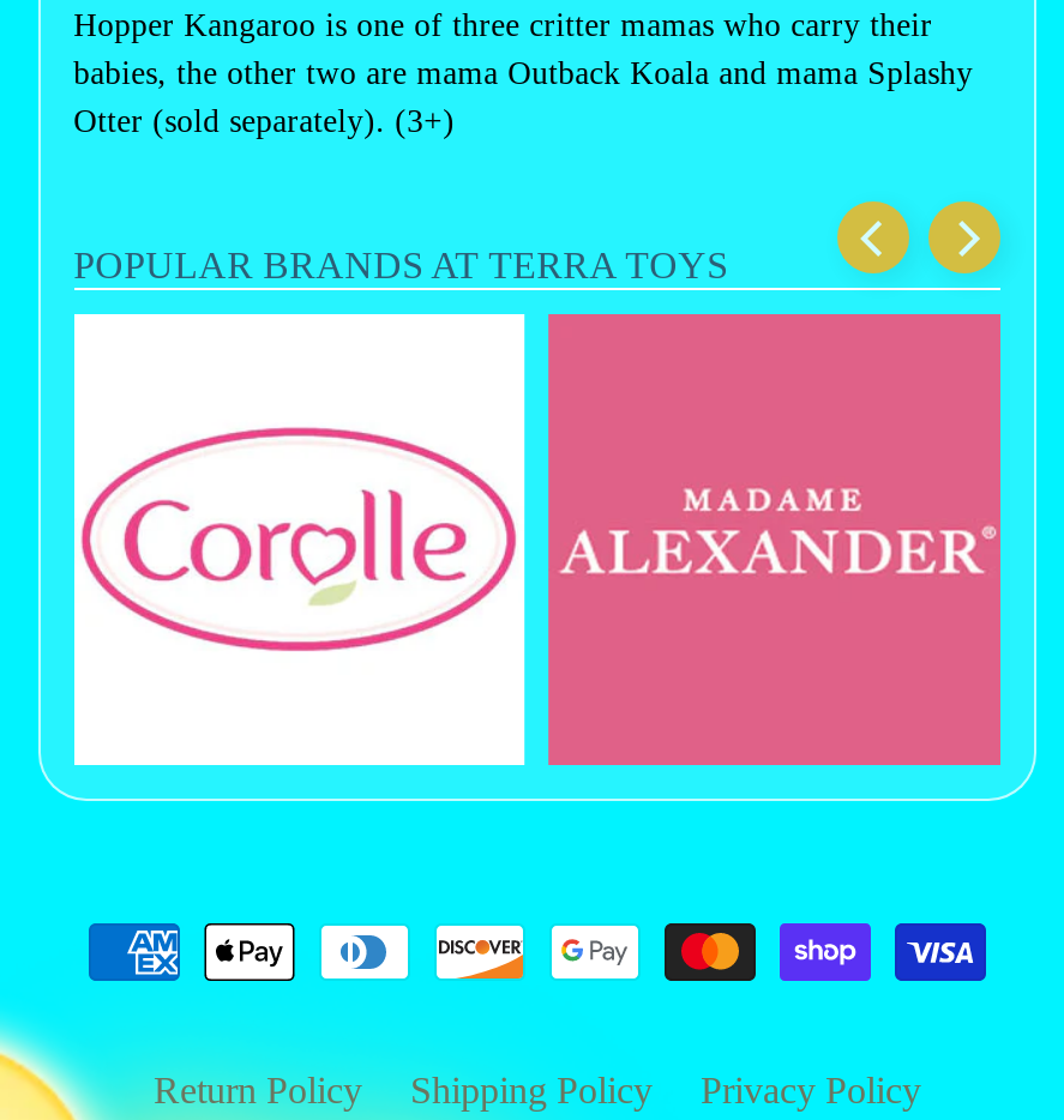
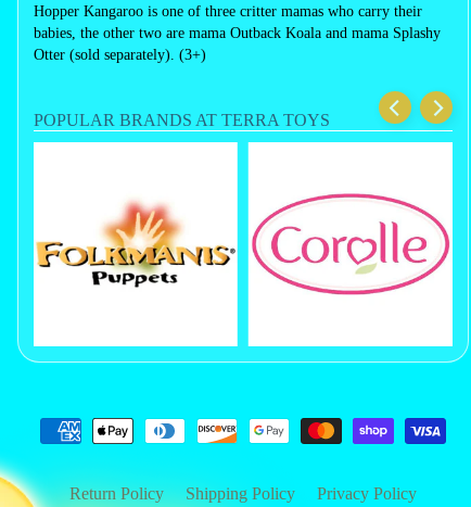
[547,312,1003,767] [image] -> [247,141,454,347] [image]
[79,424,521,652] [image] -> [36,193,237,294] [image]

